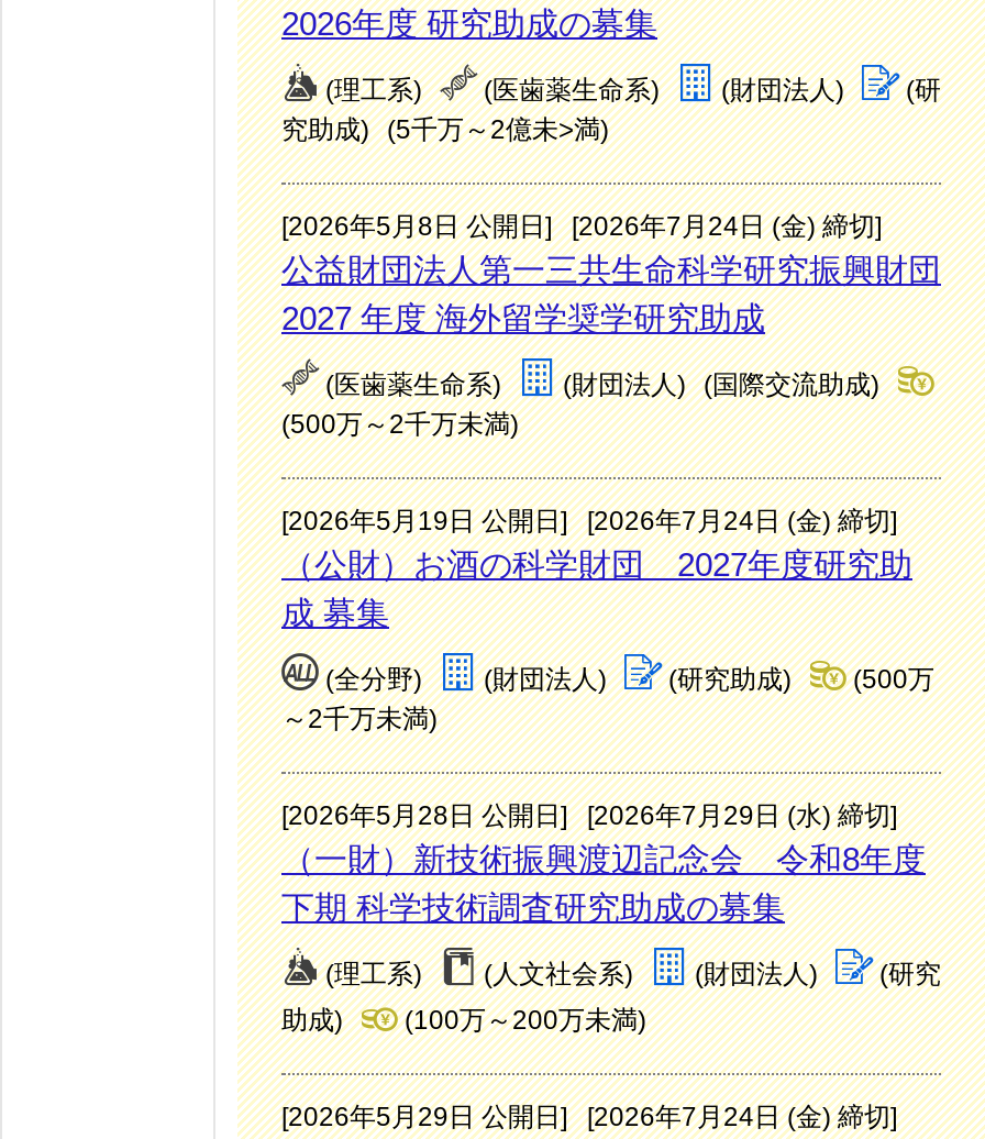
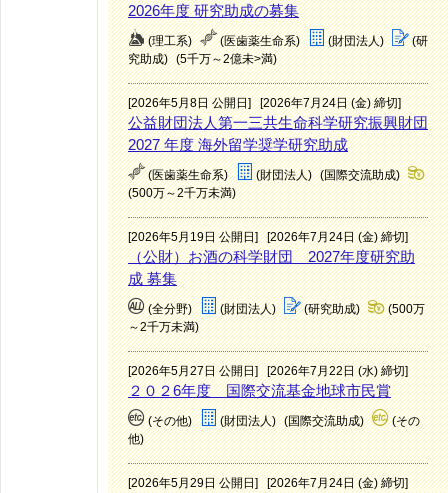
[281,801,941,1037] [2026年5月28日 公開日] [2026年7月29日 (水) 締切] | （一財）新技術振興渡辺記念会 令和8年度 | 下期 科学技術調査研究助成の募集 | (理工系) | (人文社会系) | (財団法人) | (研究 | 助成) | (100万～200万未満) -> [128,364,420,446] [2026年5月27日 公開日] [2026年7月22日 (水) 締切] | ２０２6年度 国際交流基金地球市民賞 | (その他) | (財団法人) (国際交流助成) | (その | 他)

